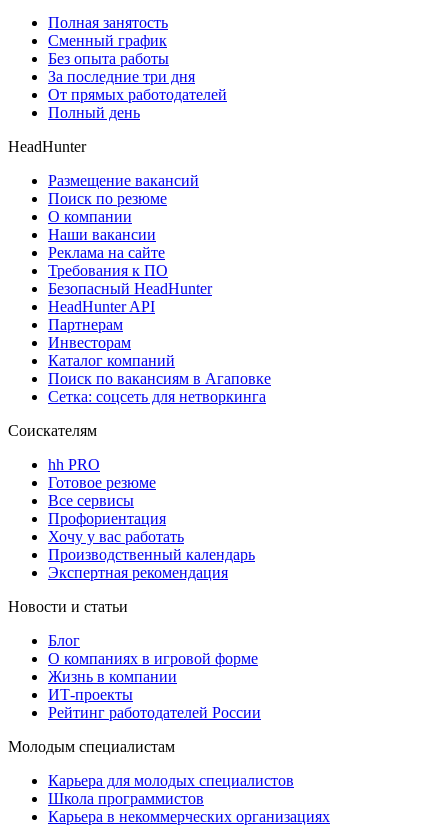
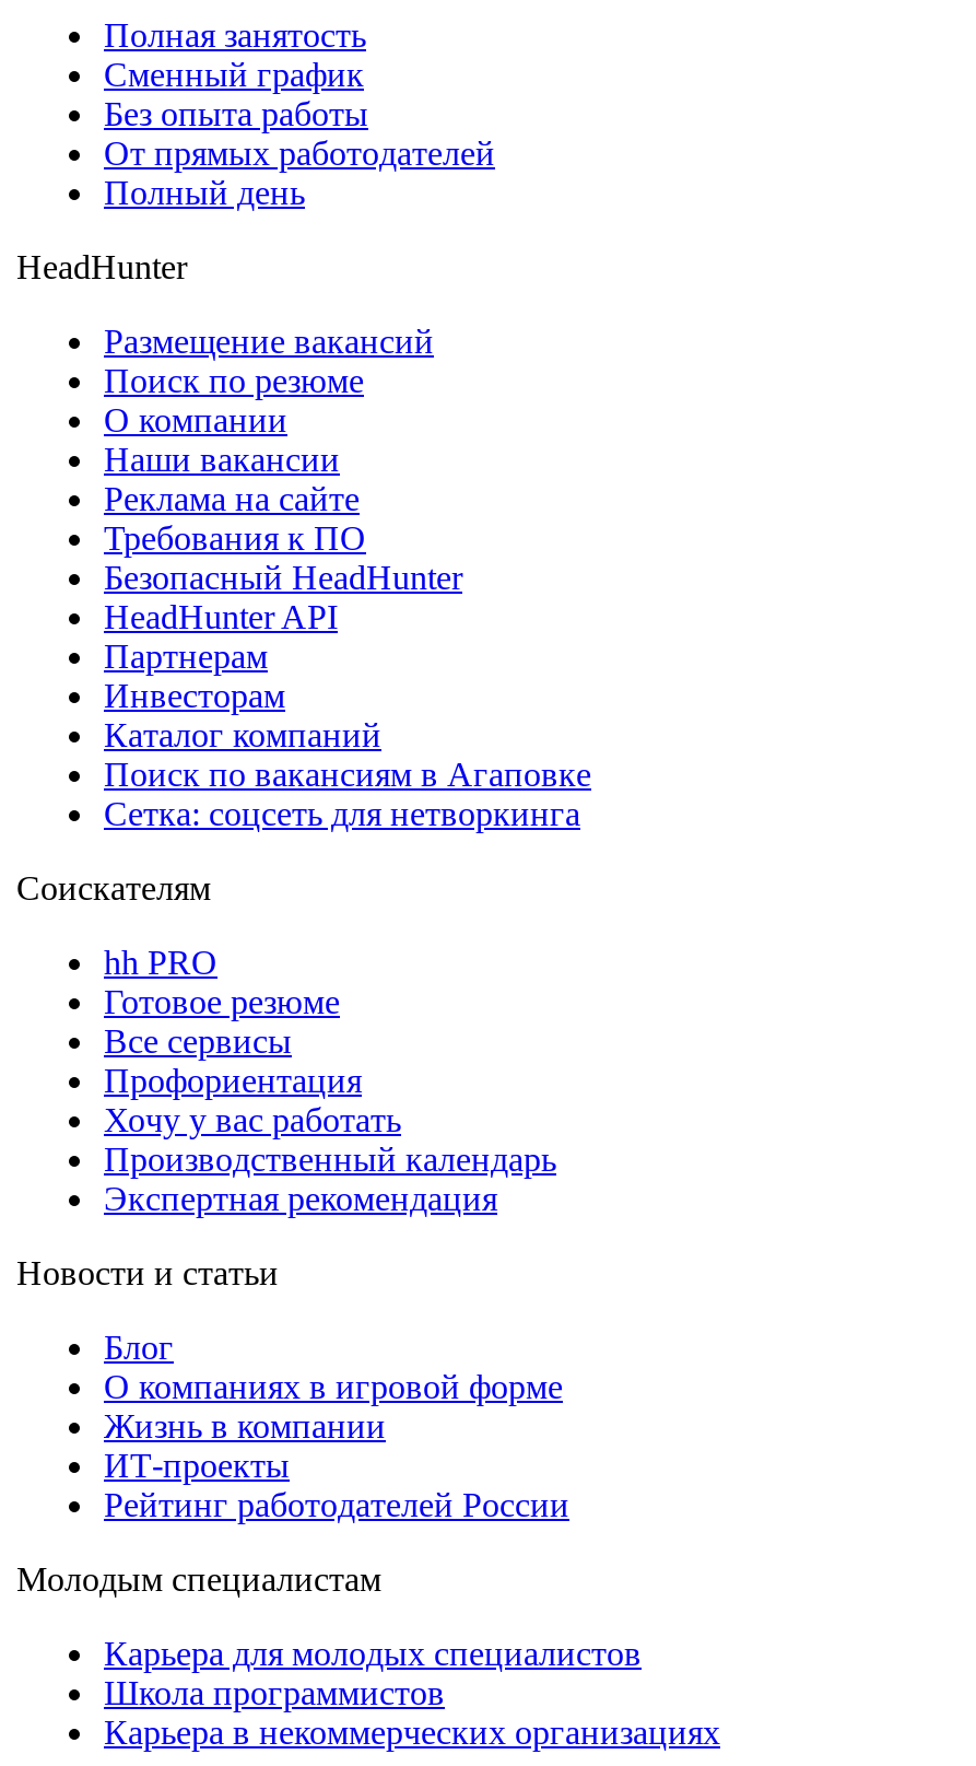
[48,68,195,85] За последние три дня -> none

